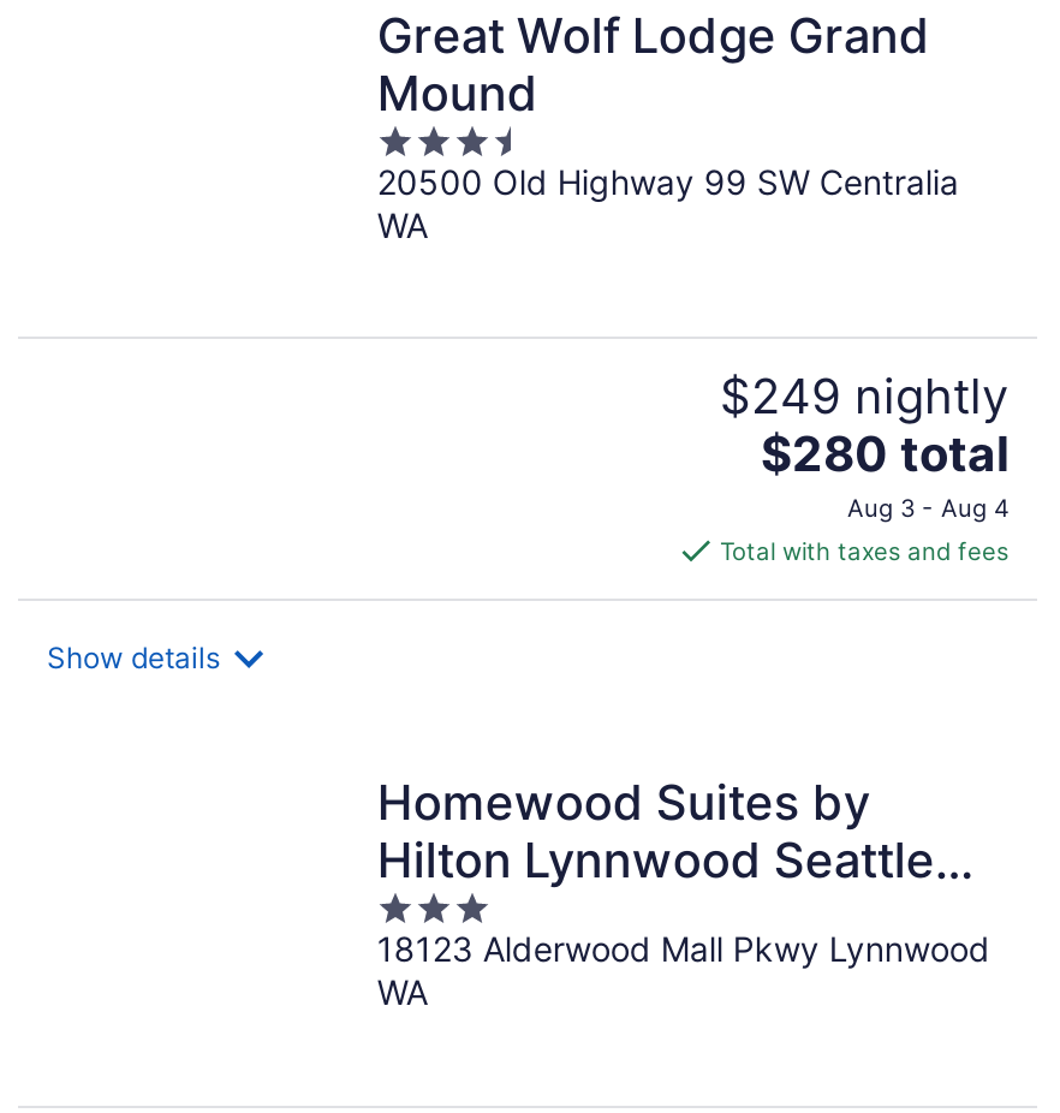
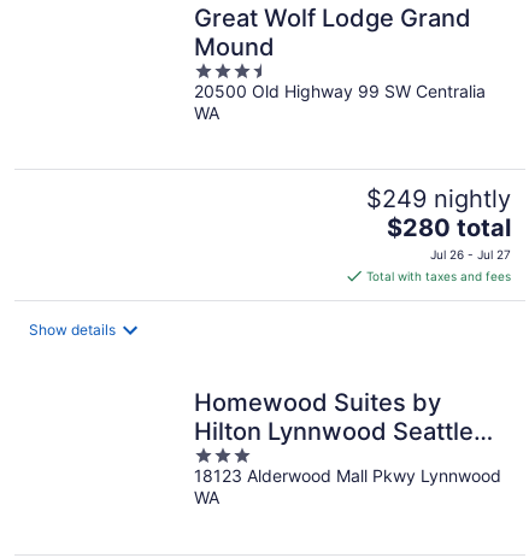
[847,494,1008,522] Aug 3 - Aug 4 -> [430,247,511,262] Jul 26 - Jul 27

